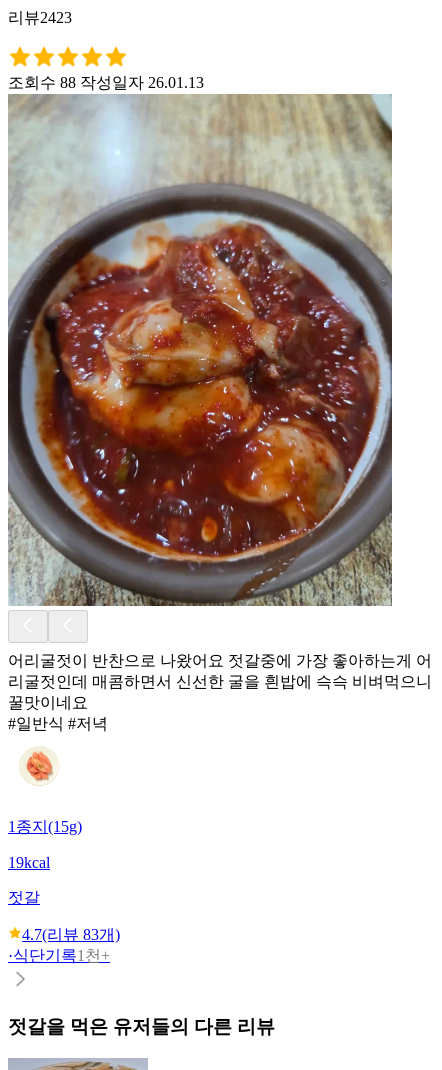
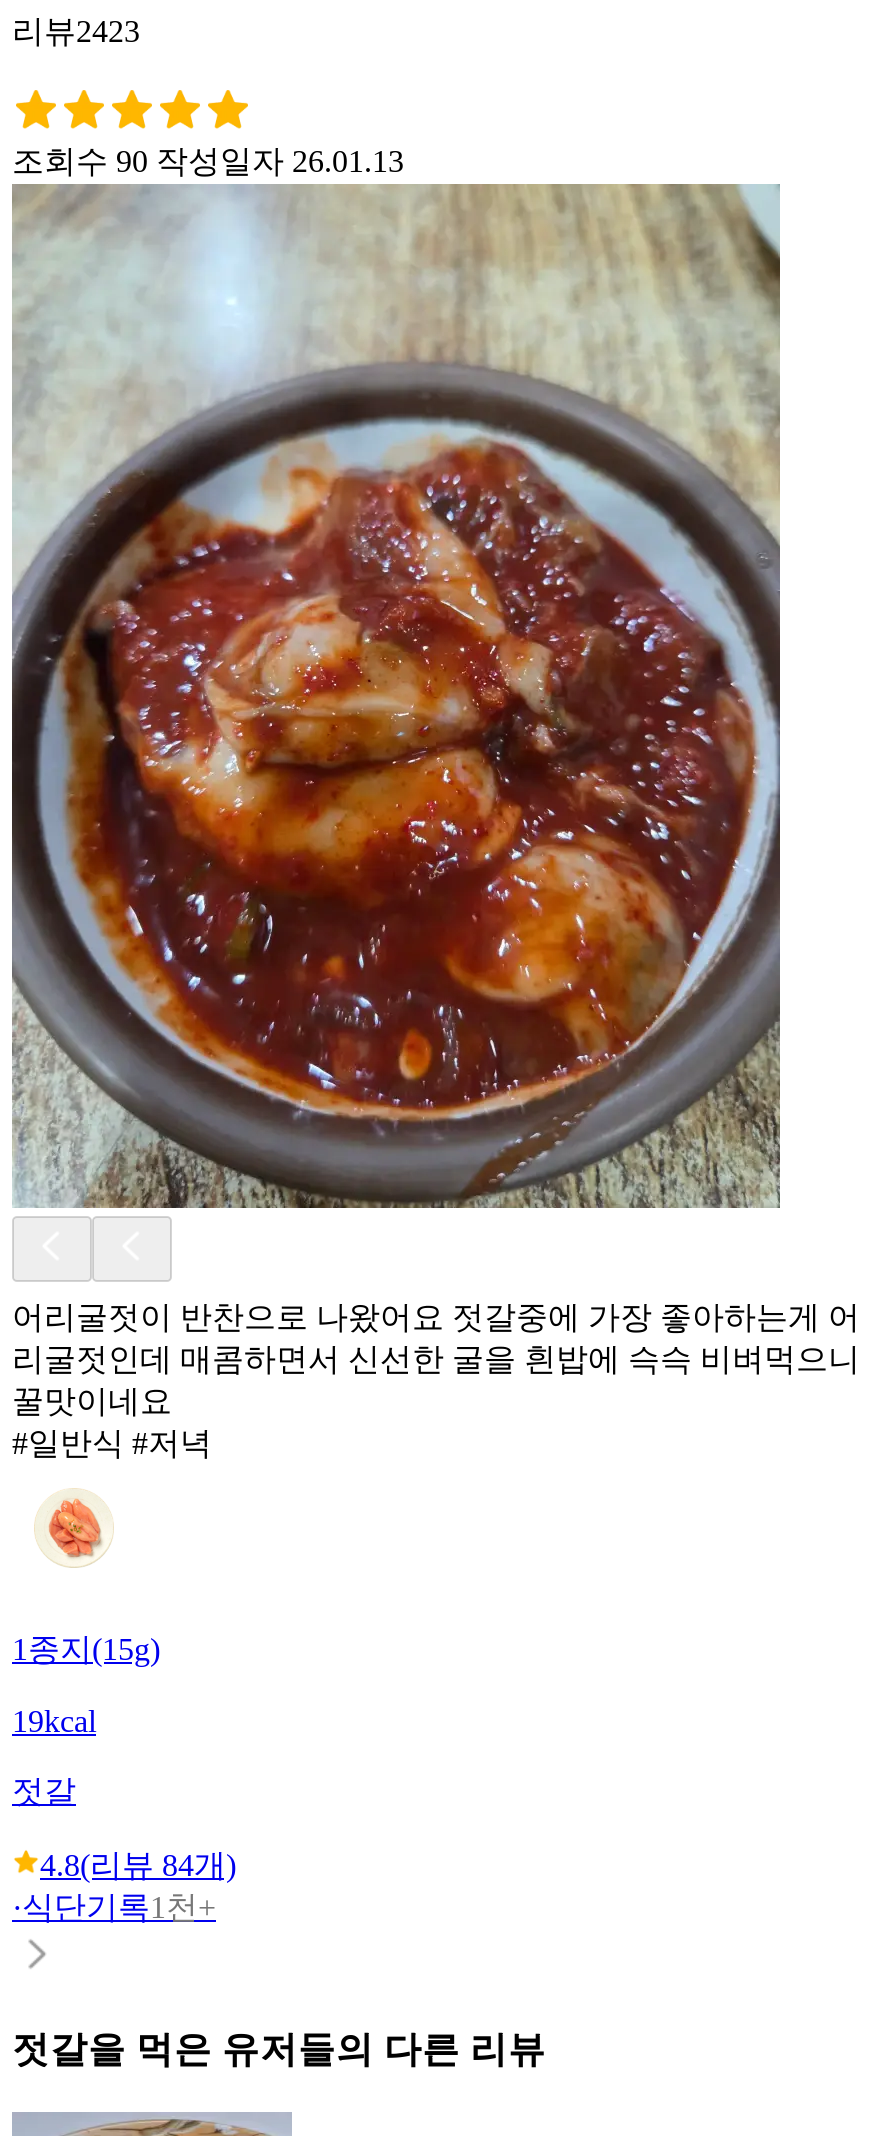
[8,74,204,91] 조회수 88 작성일자 26.01.13 -> [12,144,404,178] 조회수 90 작성일자 26.01.13
[22,926,120,943] 4.7(리뷰 83개) -> [40,1848,236,1882] 4.8(리뷰 84개)

